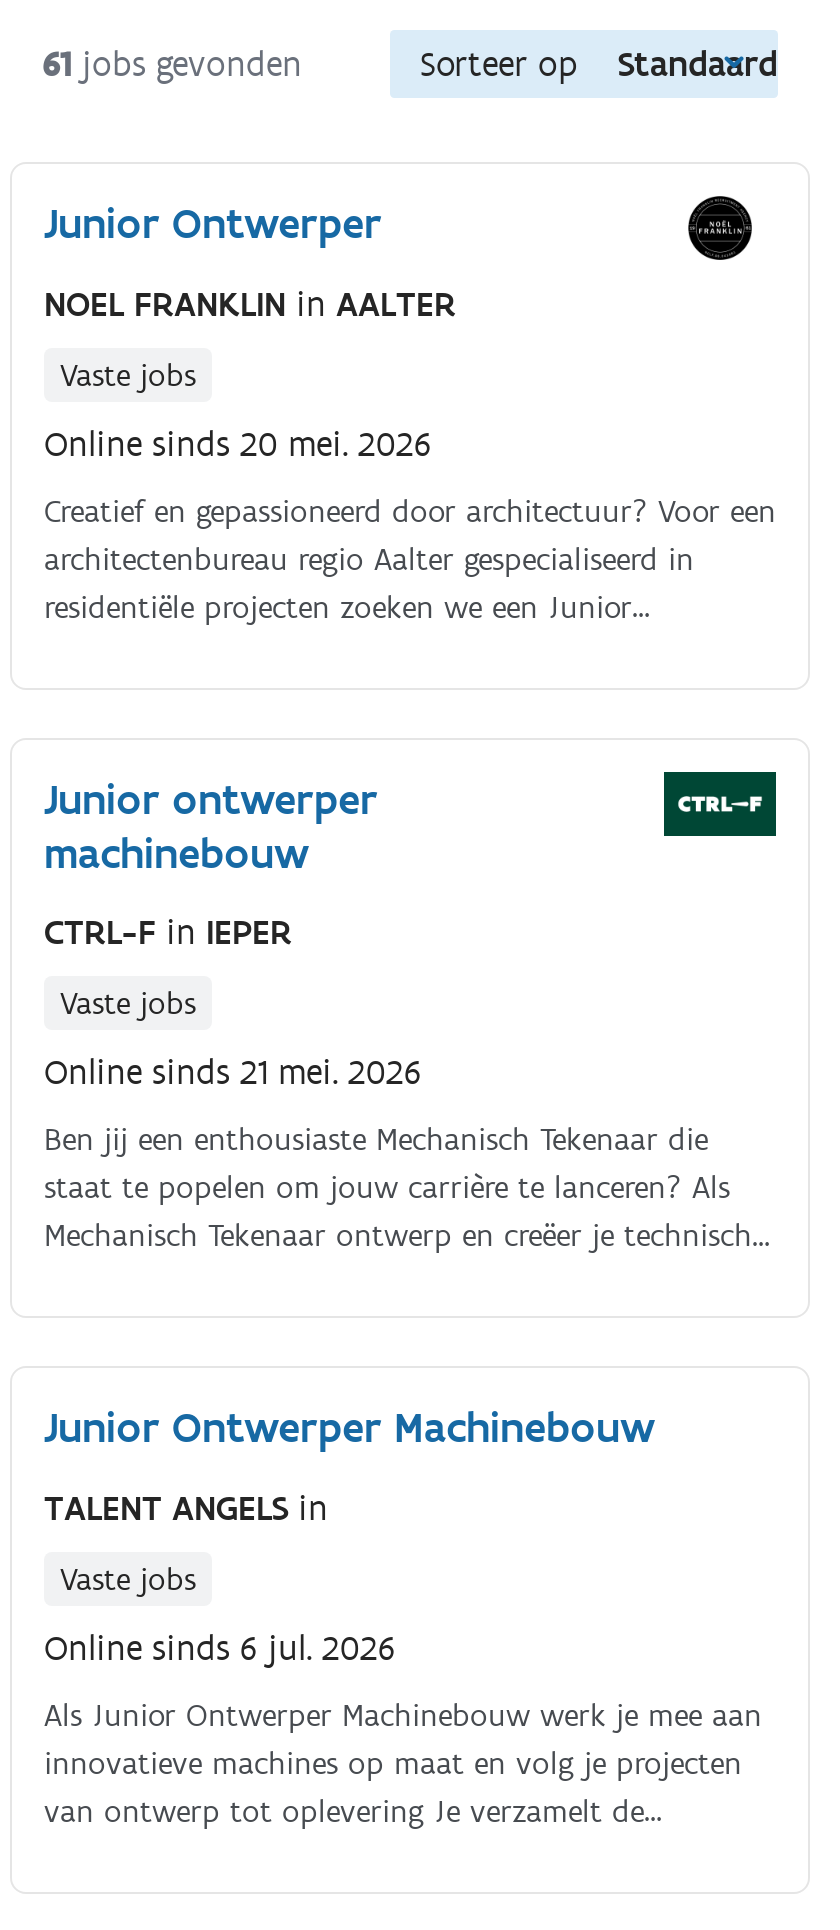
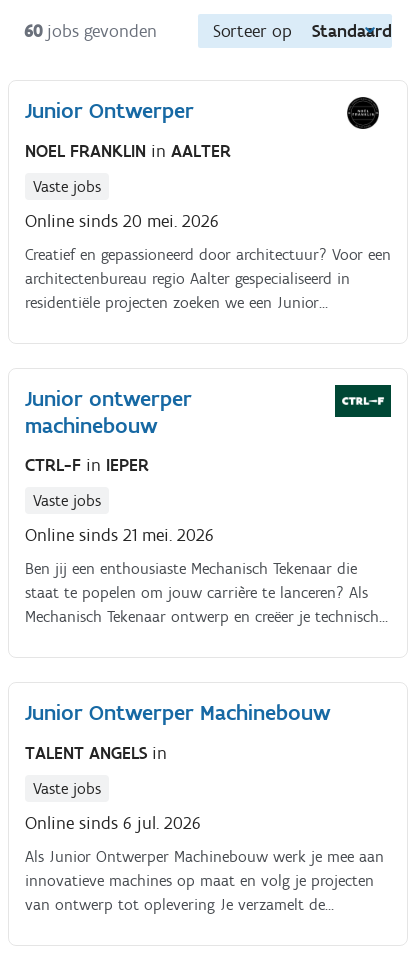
[42,42,302,86] 61 jobs gevonden -> [24,20,157,42] 60 jobs gevonden

